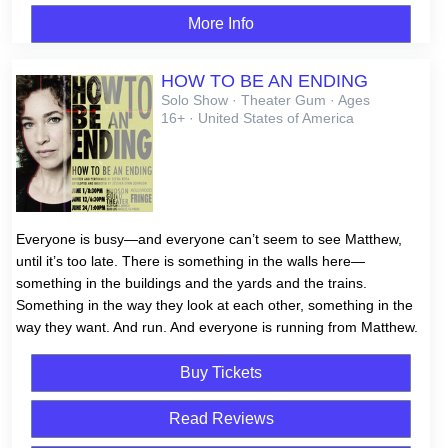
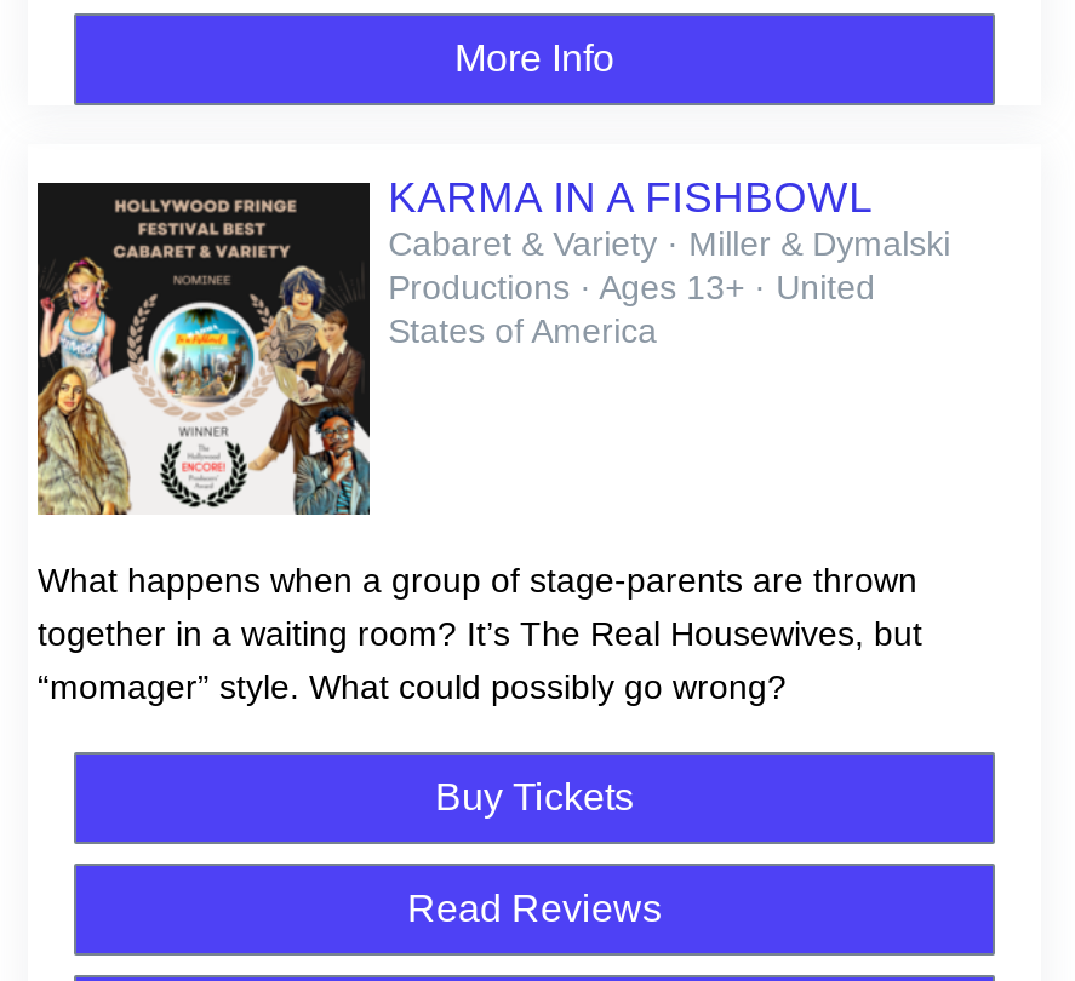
[15,71,370,213] [image] | HOW TO BE AN ENDING | Solo Show · Theater Gum · Ages | 16+ · United States of America -> [35,174,951,436] [image] | KARMA IN A FISHBOWL | Cabaret & Variety · Miller & Dymalski | Productions · Ages 13+ · United | States of America
[16,231,418,335] Everyone is busy—and everyone can’t seem to see Matthew, | until it’s too late. There is something in the walls here— | something in the buildings and the yards and the trains. | Something in the way they look at each other, something in the | way they want. And run. And everyone is running from Matthew. -> [38,561,922,706] What happens when a group of stage-parents are thrown | together in a waiting room? It’s The Real Housewives, but | “momager” style. What could possibly go wrong?

